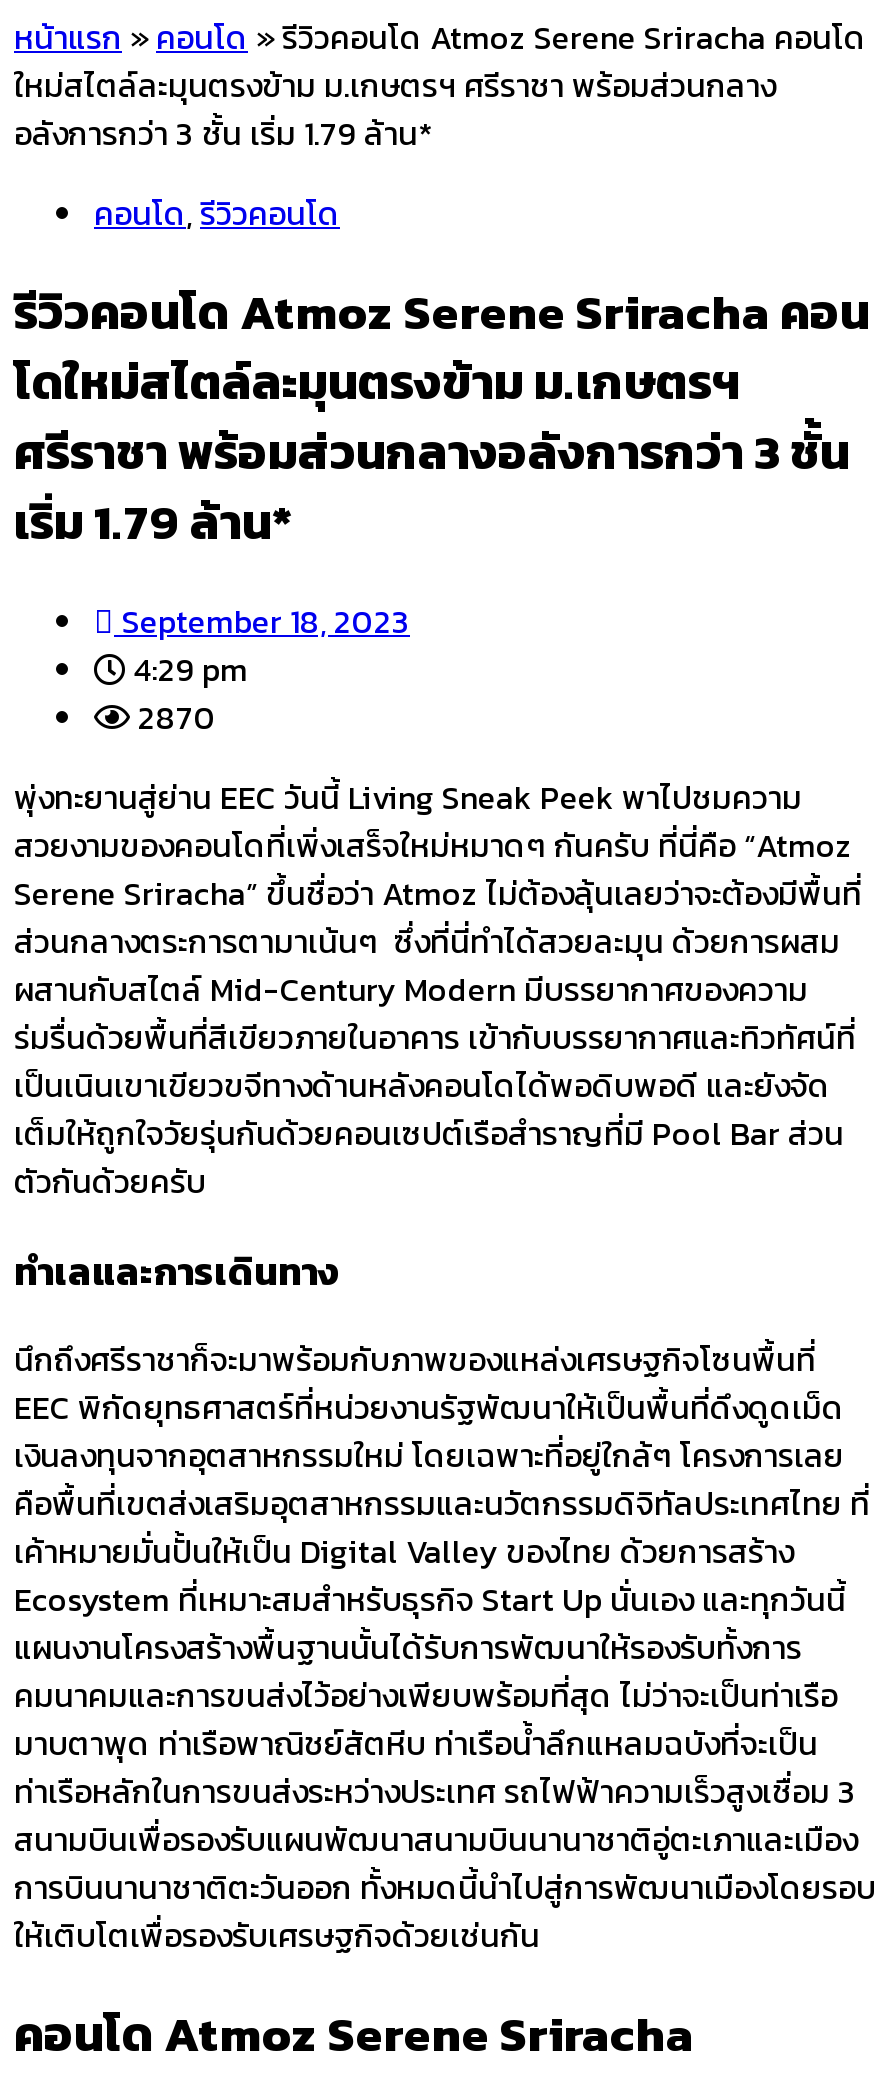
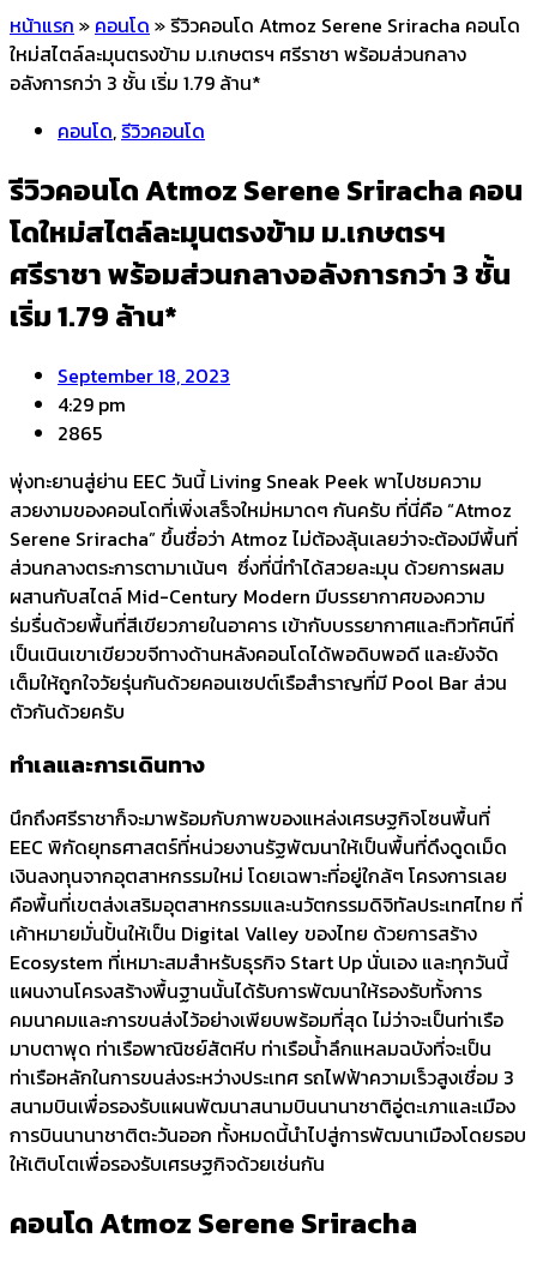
[138,692,216,740] 2870 -> [58,418,102,447] 2865

